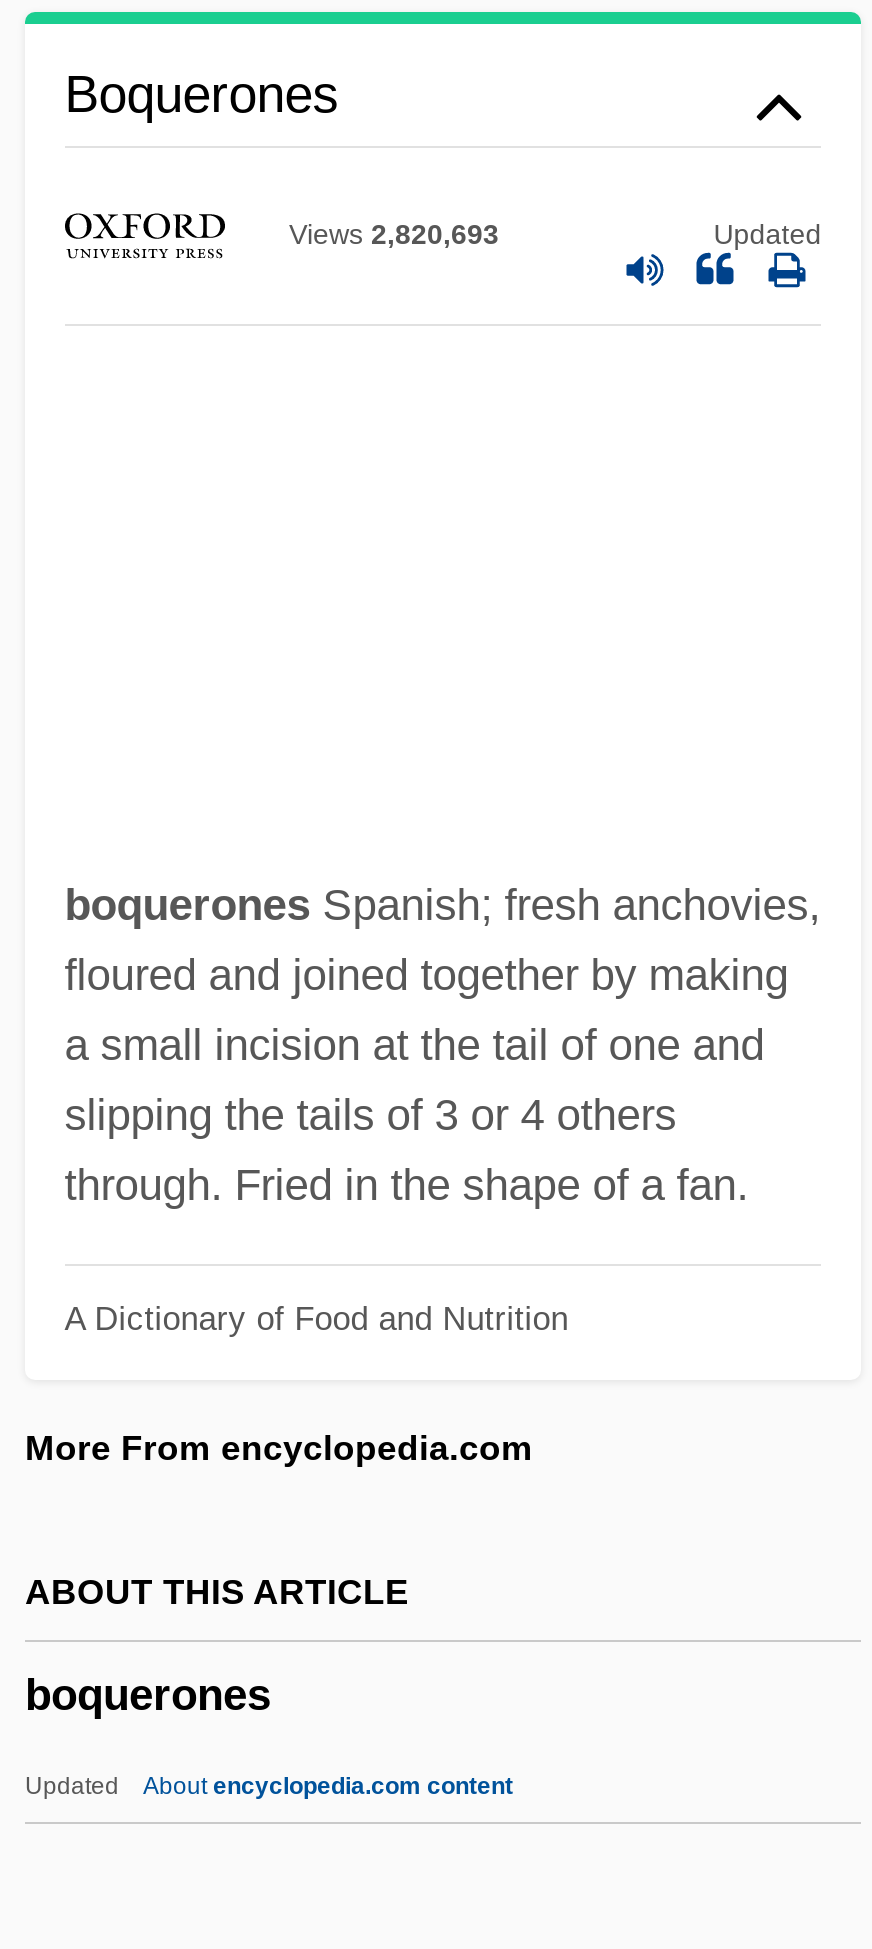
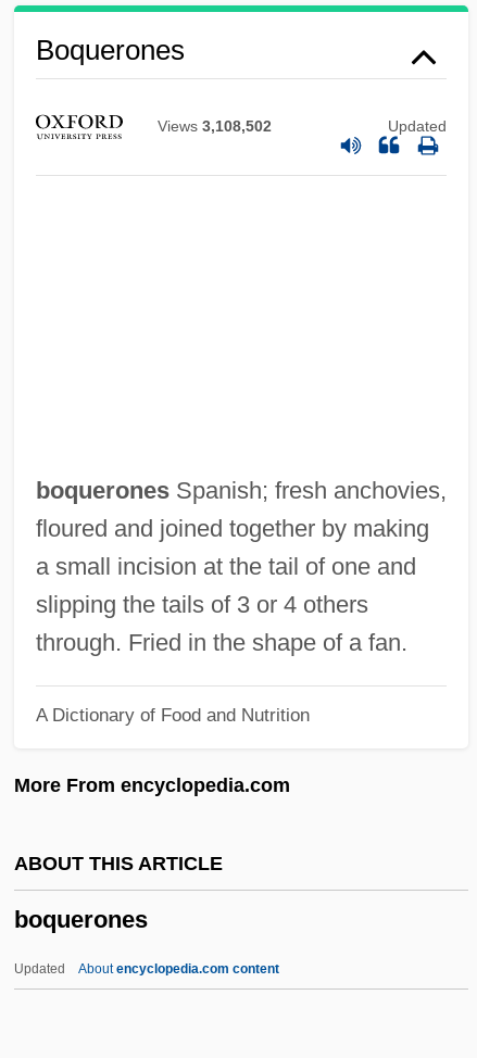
[289,219,499,251] Views 2,820,693 -> [158,118,272,135] Views 3,108,502

